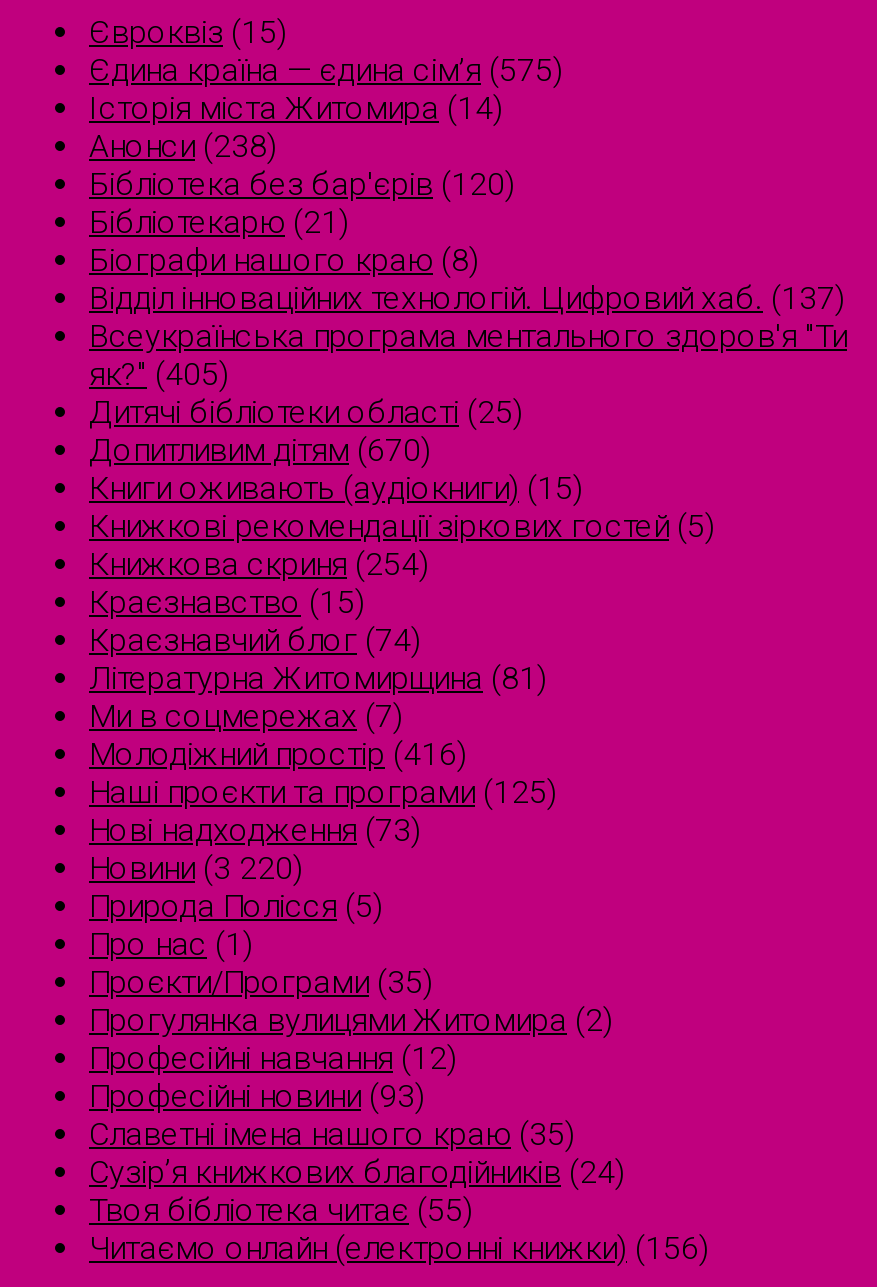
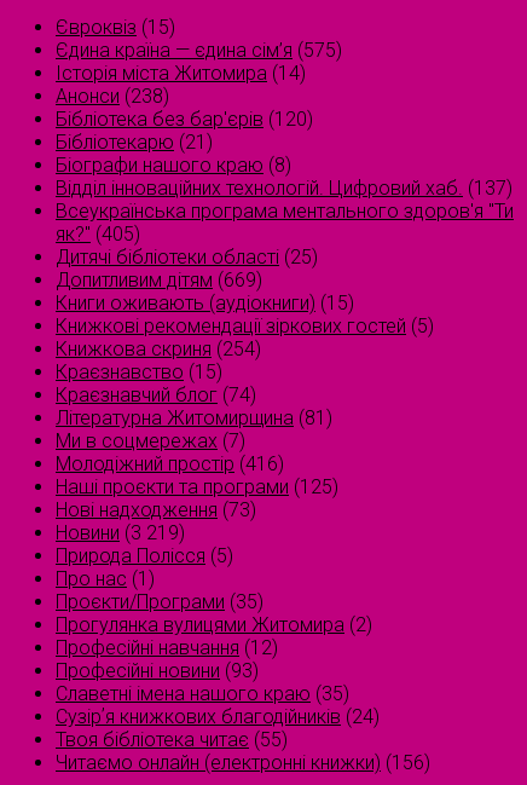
[89,431,431,469] Допитливим дітям (670) -> [56,269,262,292] Допитливим дітям (669)
[89,849,303,887] Новини (3 220) -> [56,521,185,544] Новини (3 219)

